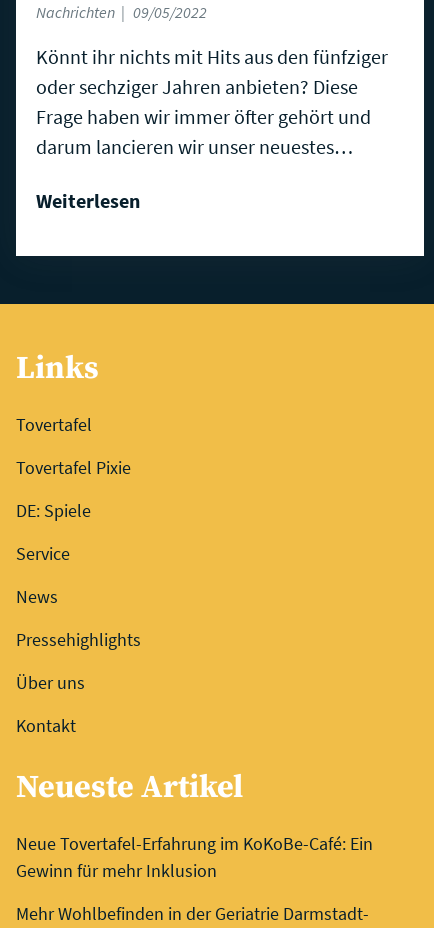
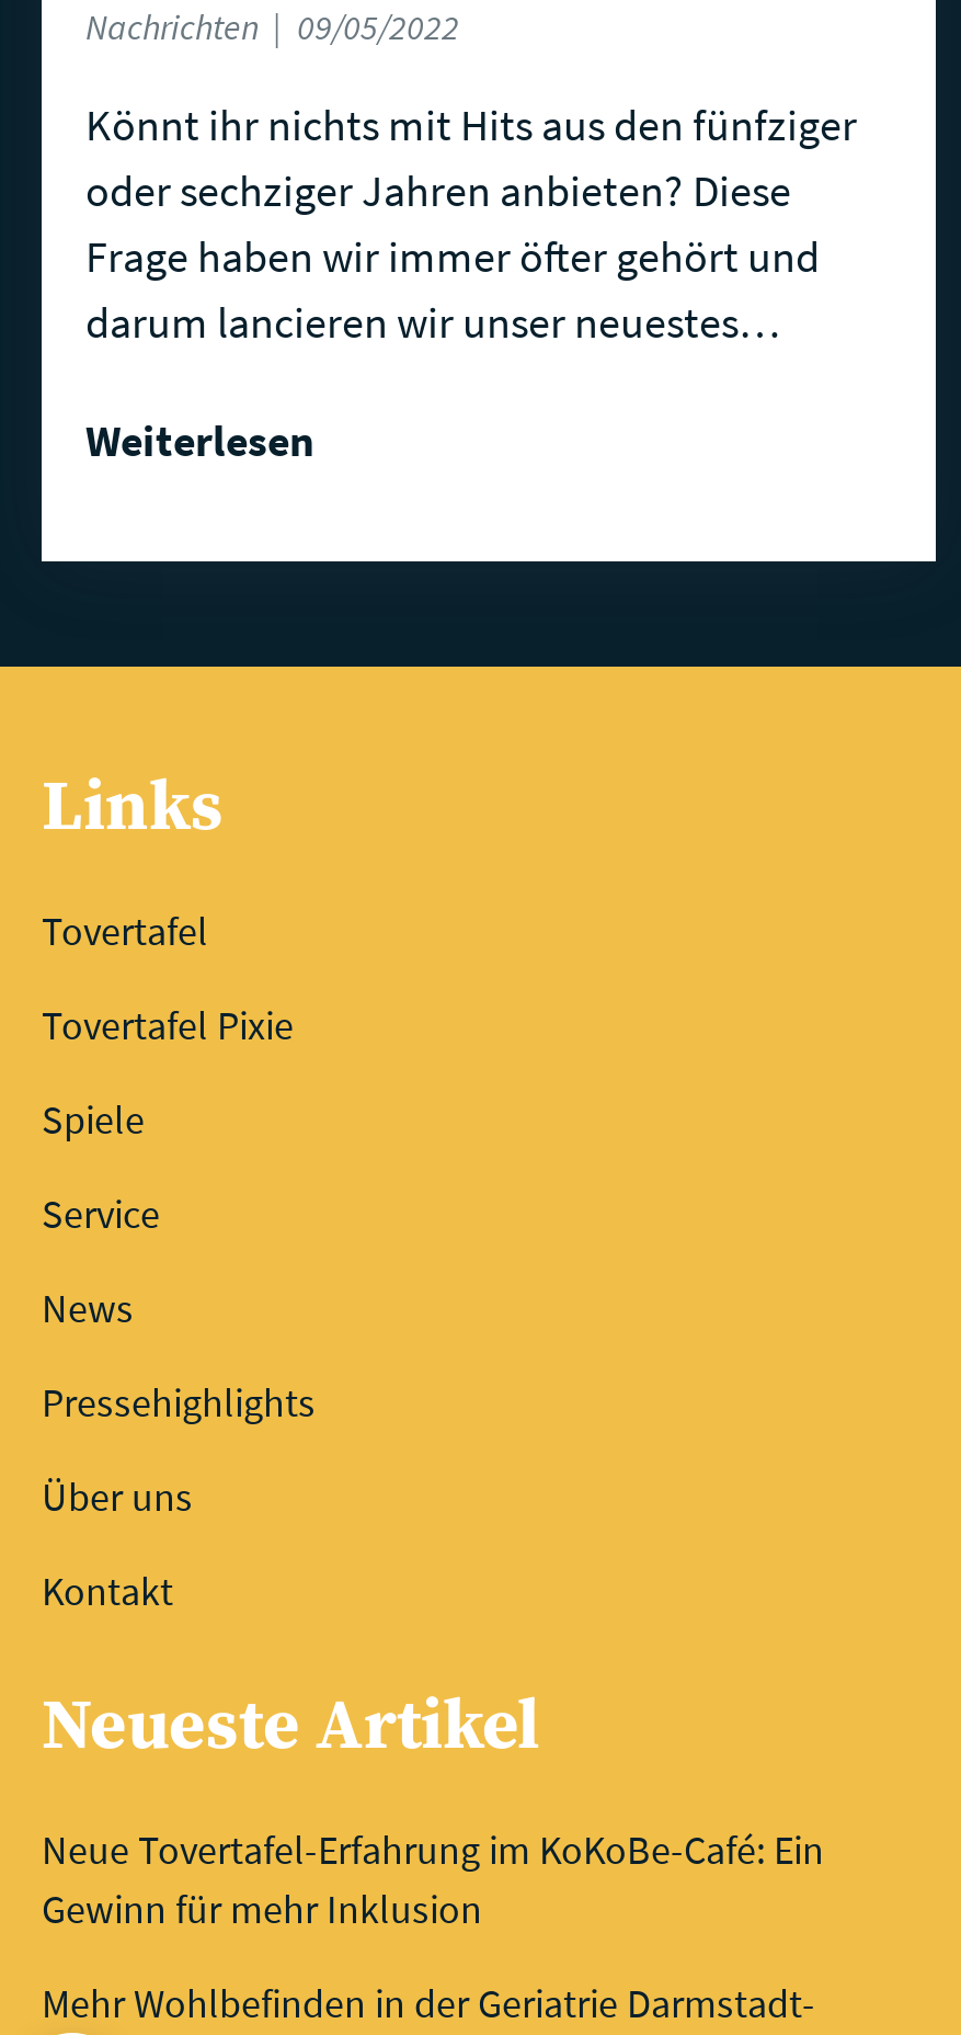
[16,499,91,522] DE: Spiele -> [42,1094,145,1144] Spiele

